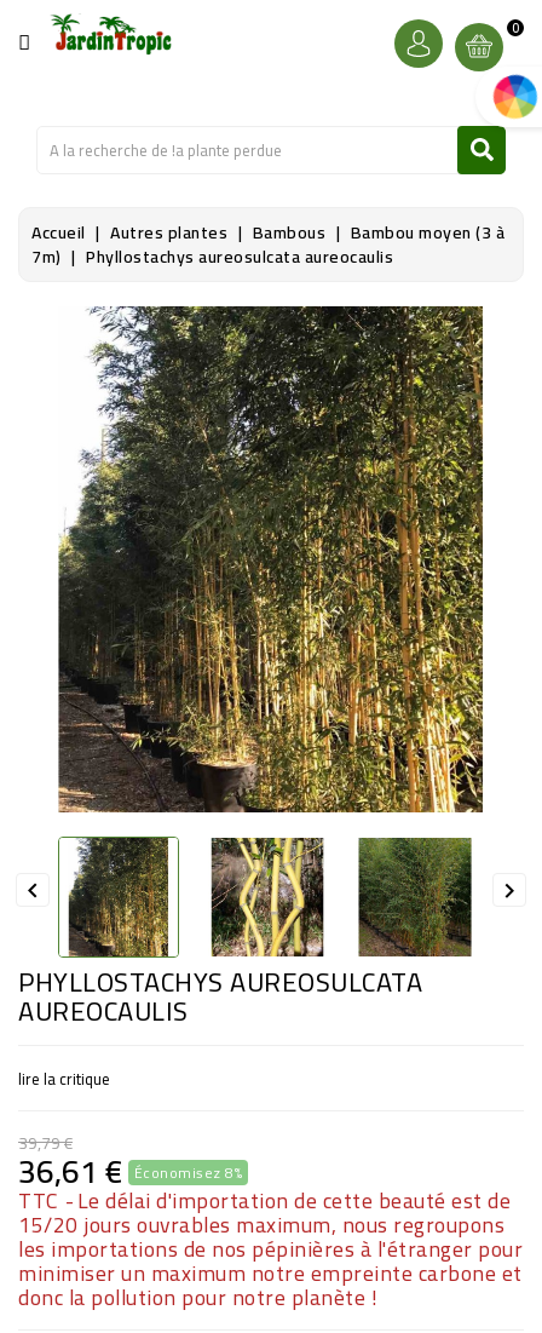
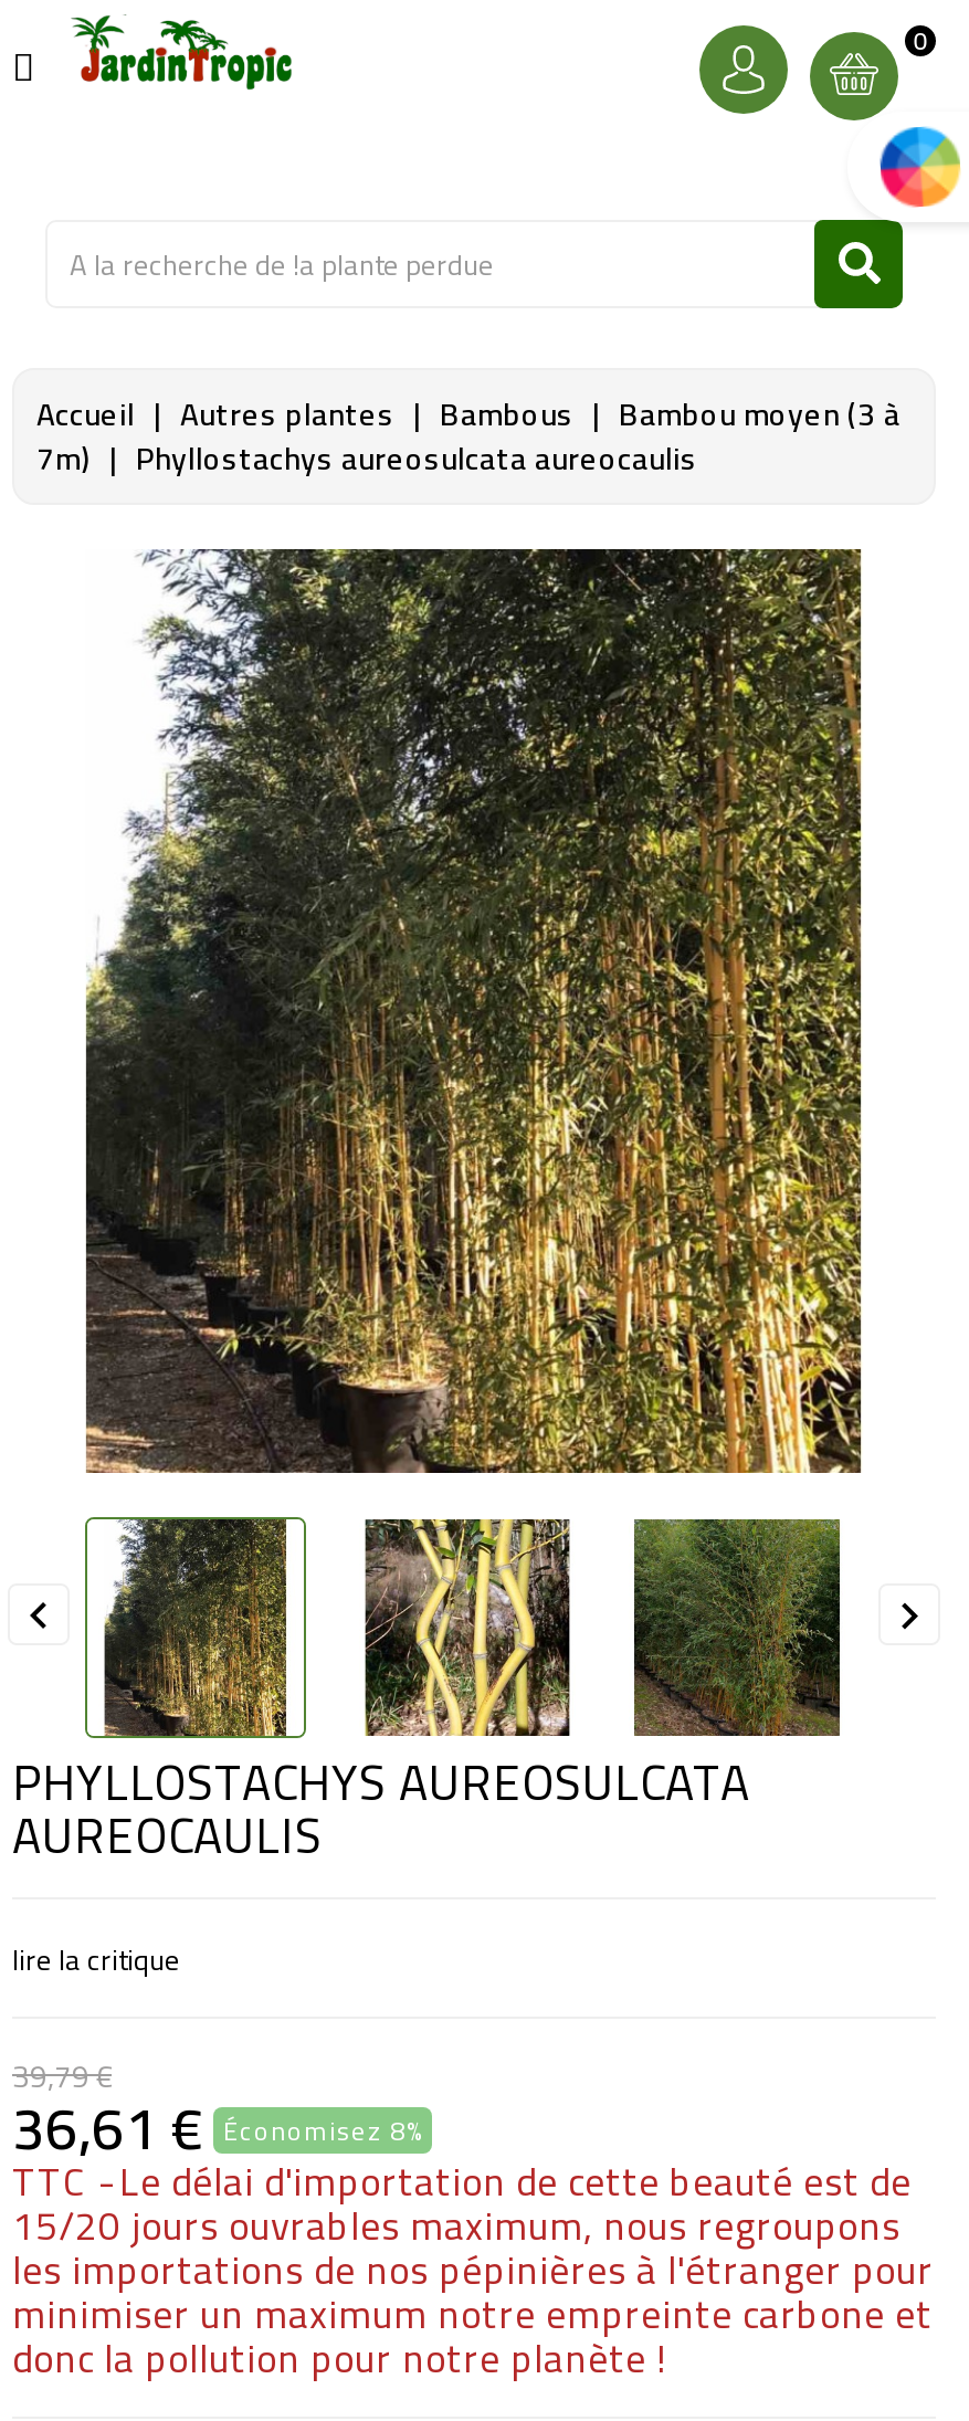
[492,74,538,120] [image] -> [878,125,962,209] [image]

